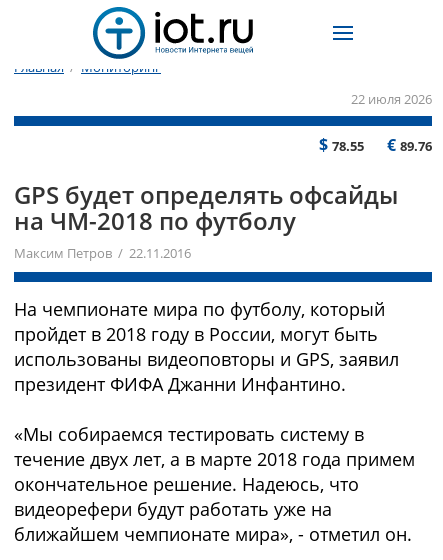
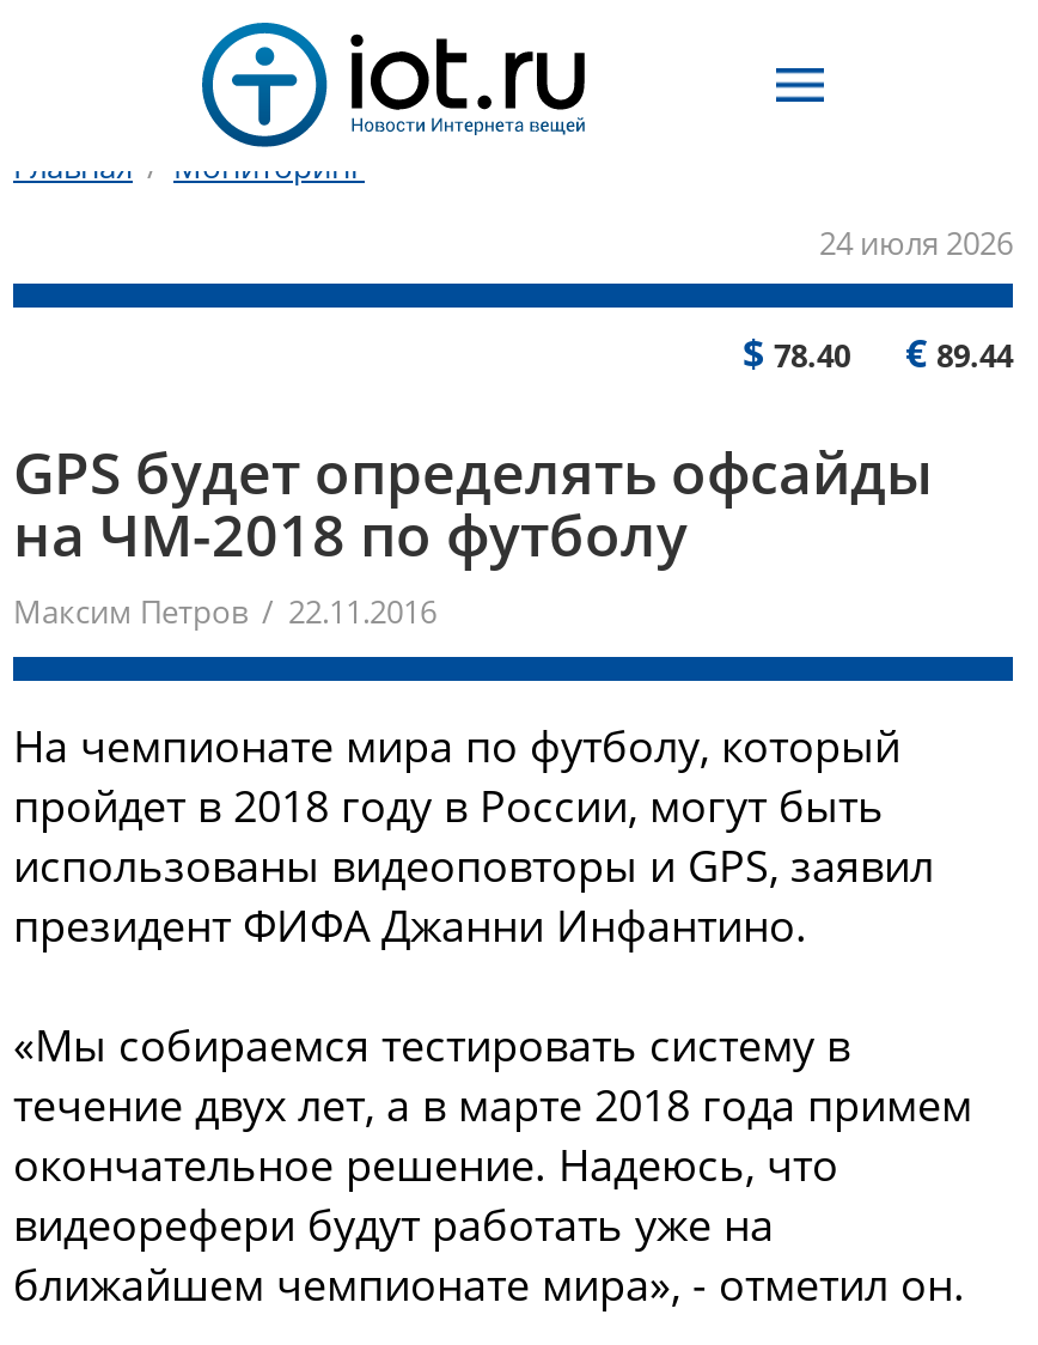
[351,90,432,108] 22 июля 2026 -> [819,221,1013,264] 24 июля 2026
[319,134,364,156] $78.55 -> [743,327,850,379] $78.40
[387,134,432,156] €89.76 -> [905,327,1013,379] €89.44

